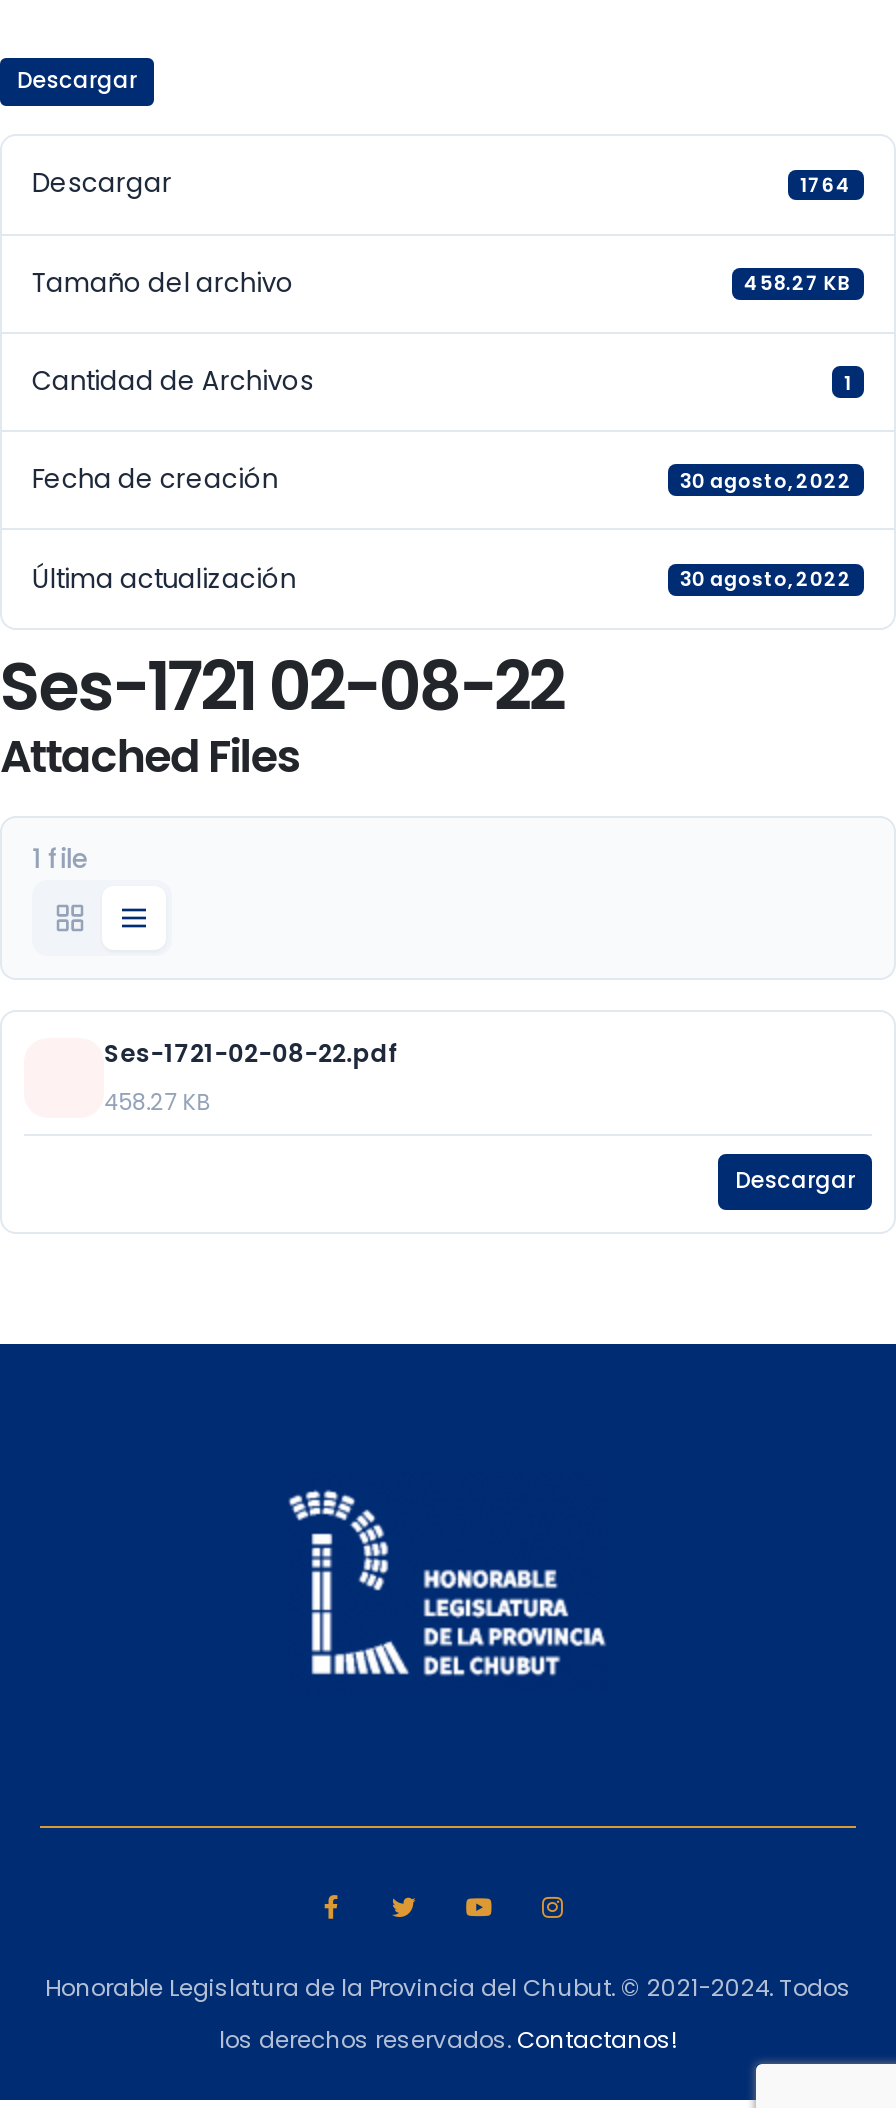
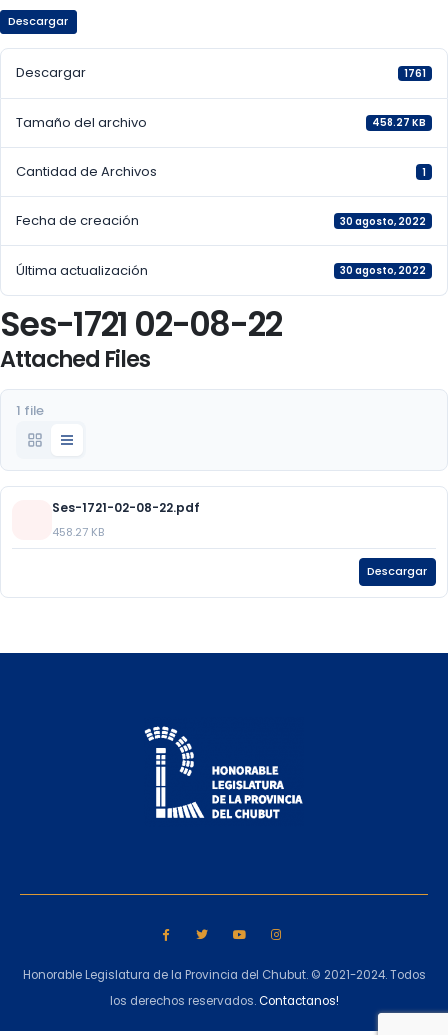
[800,172,852,198] 1764 -> [404,67,426,80] 1761

